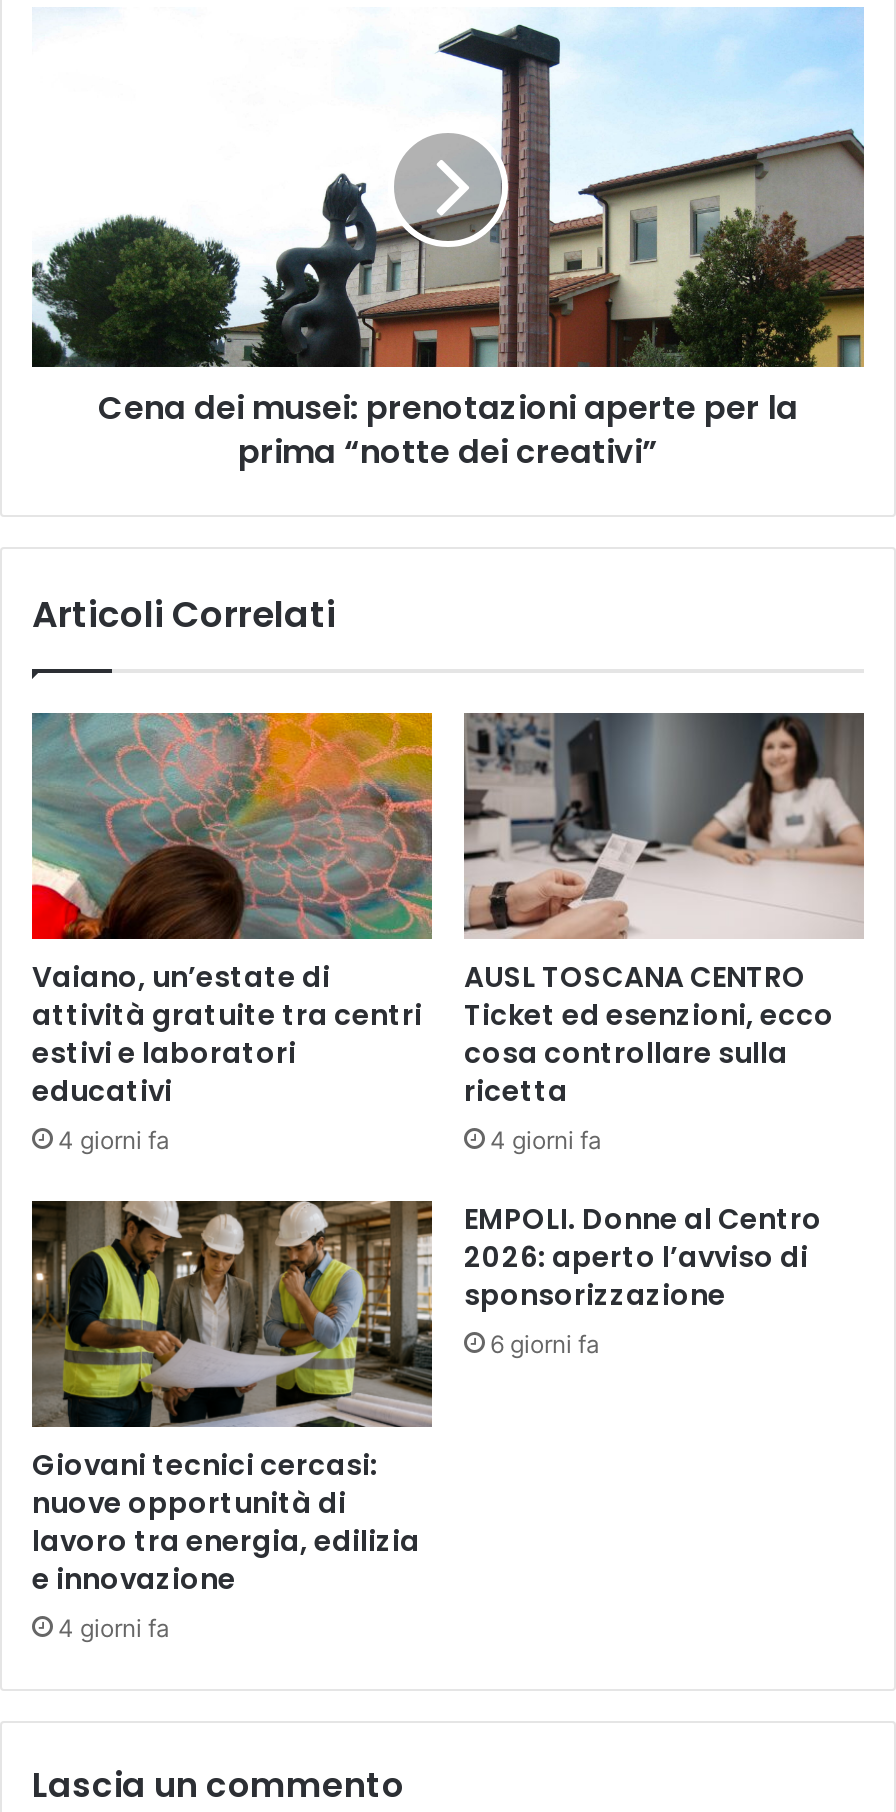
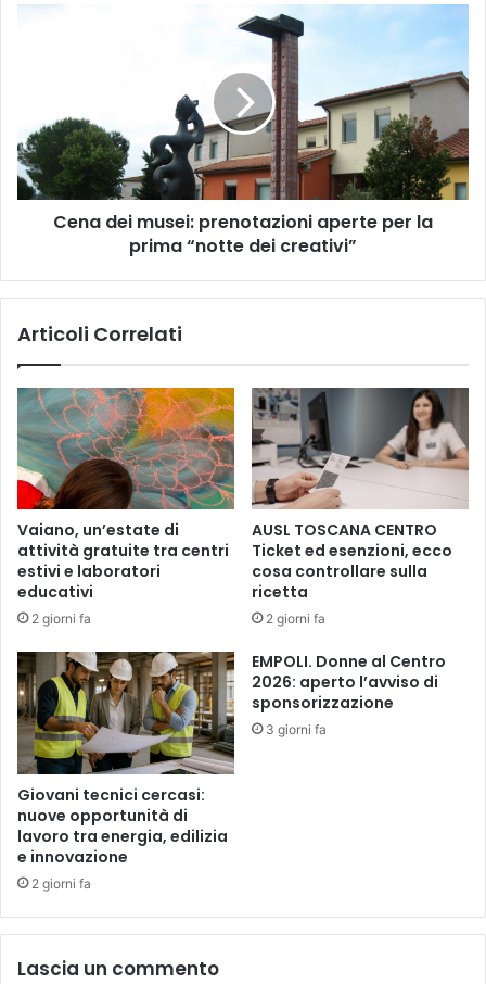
[58,1125,170,1155] 4 giorni fa -> [31,611,91,627] 2 giorni fa
[490,1125,602,1155] 4 giorni fa -> [266,611,325,627] 2 giorni fa
[490,1329,600,1359] 6 giorni fa -> [266,722,327,738] 3 giorni fa
[58,1612,170,1642] 4 giorni fa -> [31,876,91,892] 2 giorni fa

